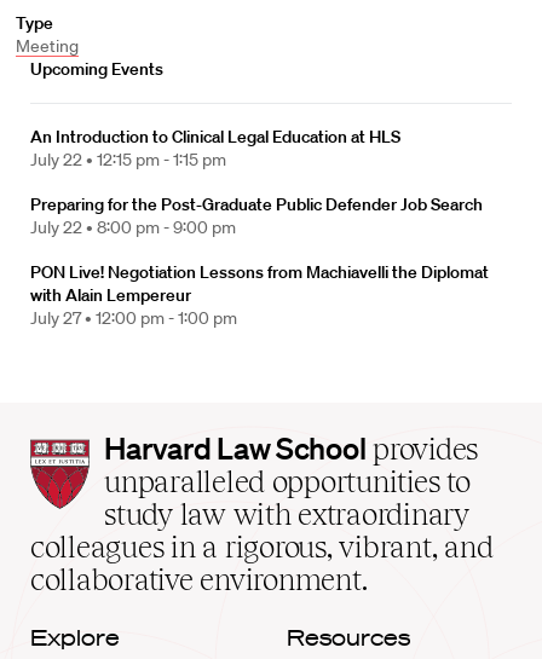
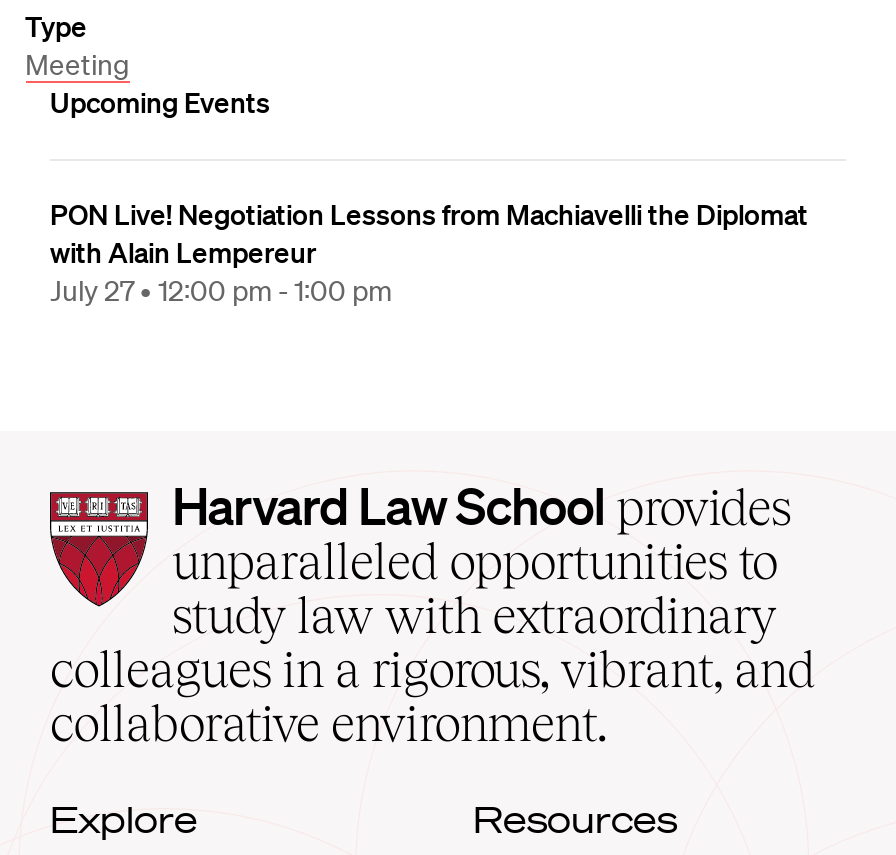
[30,126,483,238] An Introduction to Clinical Legal Education at HLS | July 22 • 12:15 pm - 1:15 pm | Preparing for the Post-Graduate Public Defender Job Search | July 22 • 8:00 pm - 9:00 pm -> none

